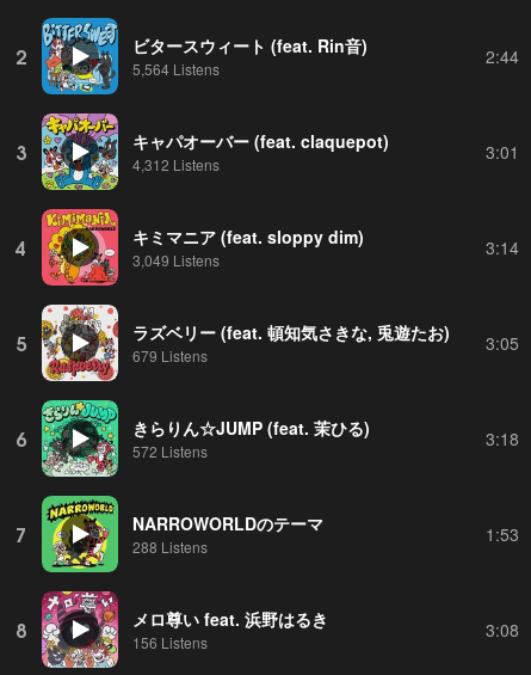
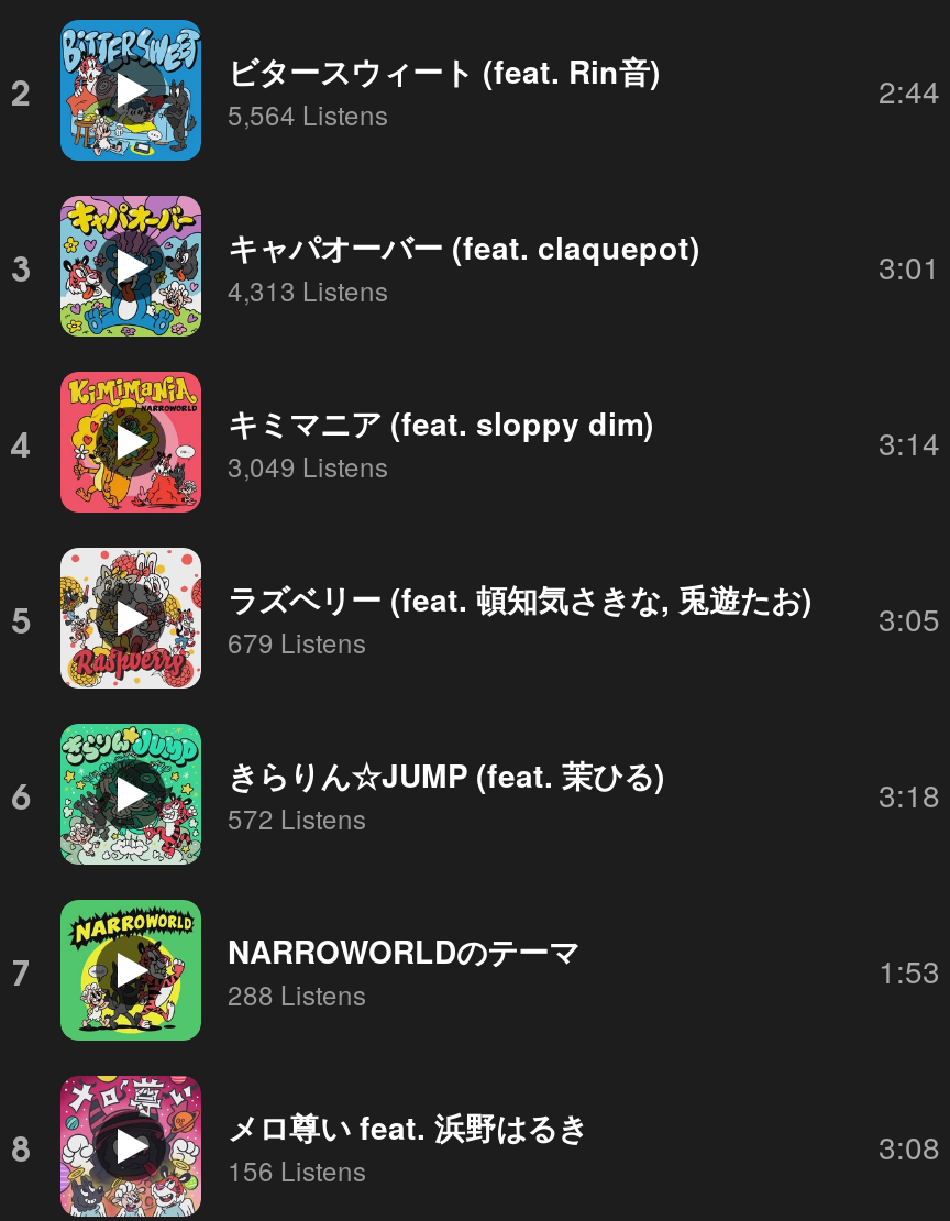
[132,154,220,174] 4,312 Listens -> [228,269,388,307] 4,313 Listens

